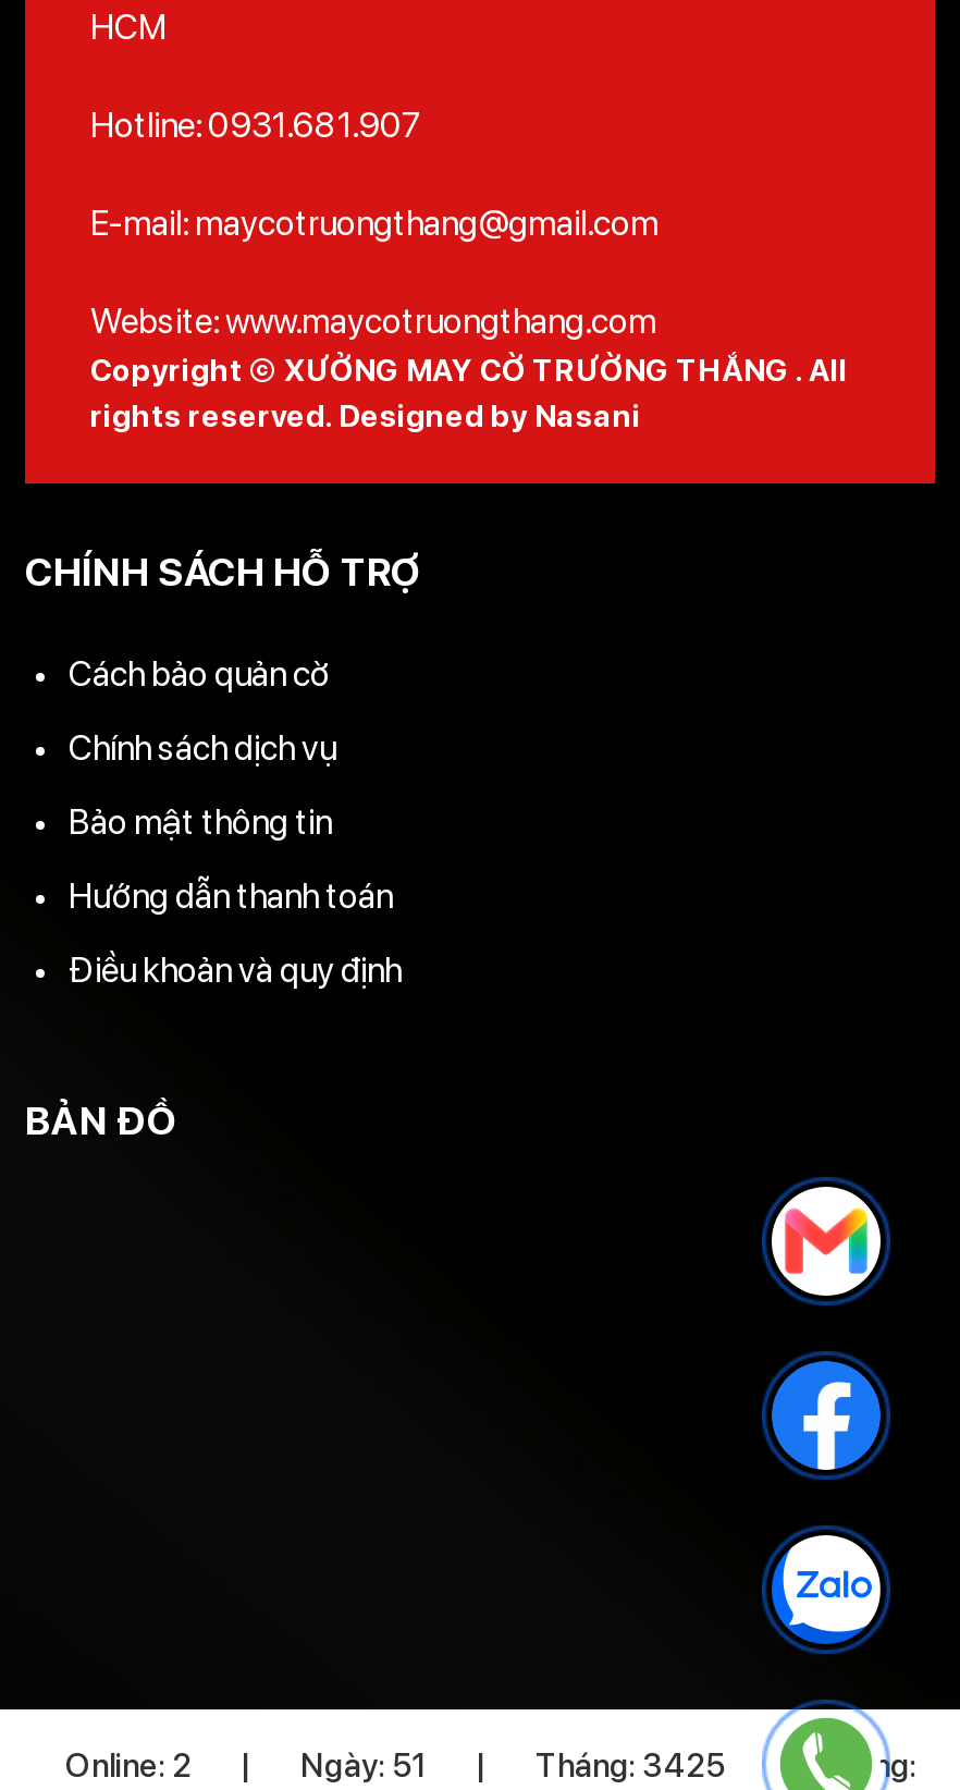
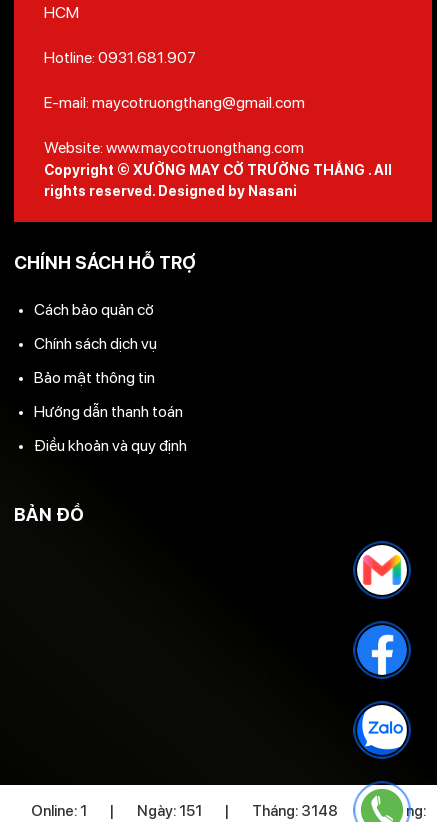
[65,1747,192,1786] Online: 2 -> [30,802,86,820] Online: 1
[300,1747,427,1786] Ngày: 51 -> [136,802,201,820] Ngày: 151
[536,1747,725,1786] Tháng: 3425 -> [251,802,337,820] Tháng: 3148

